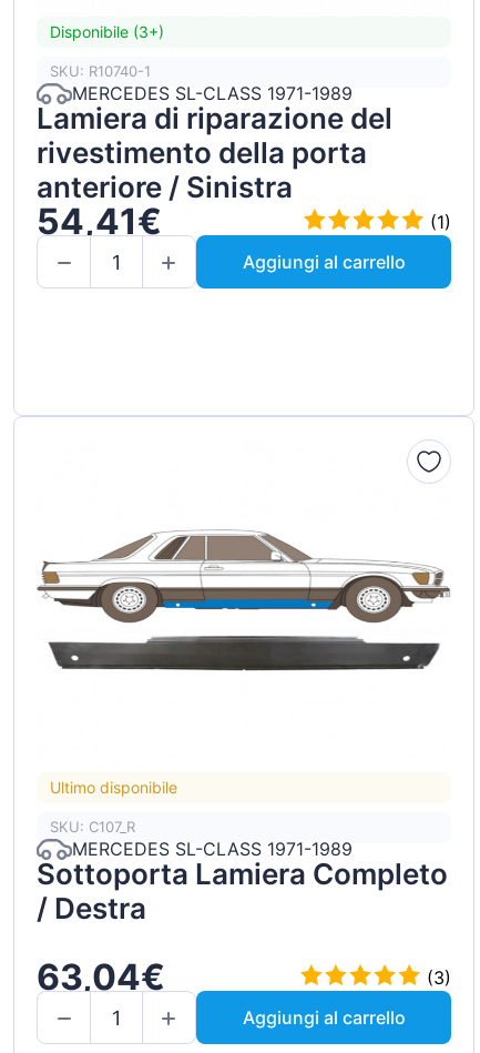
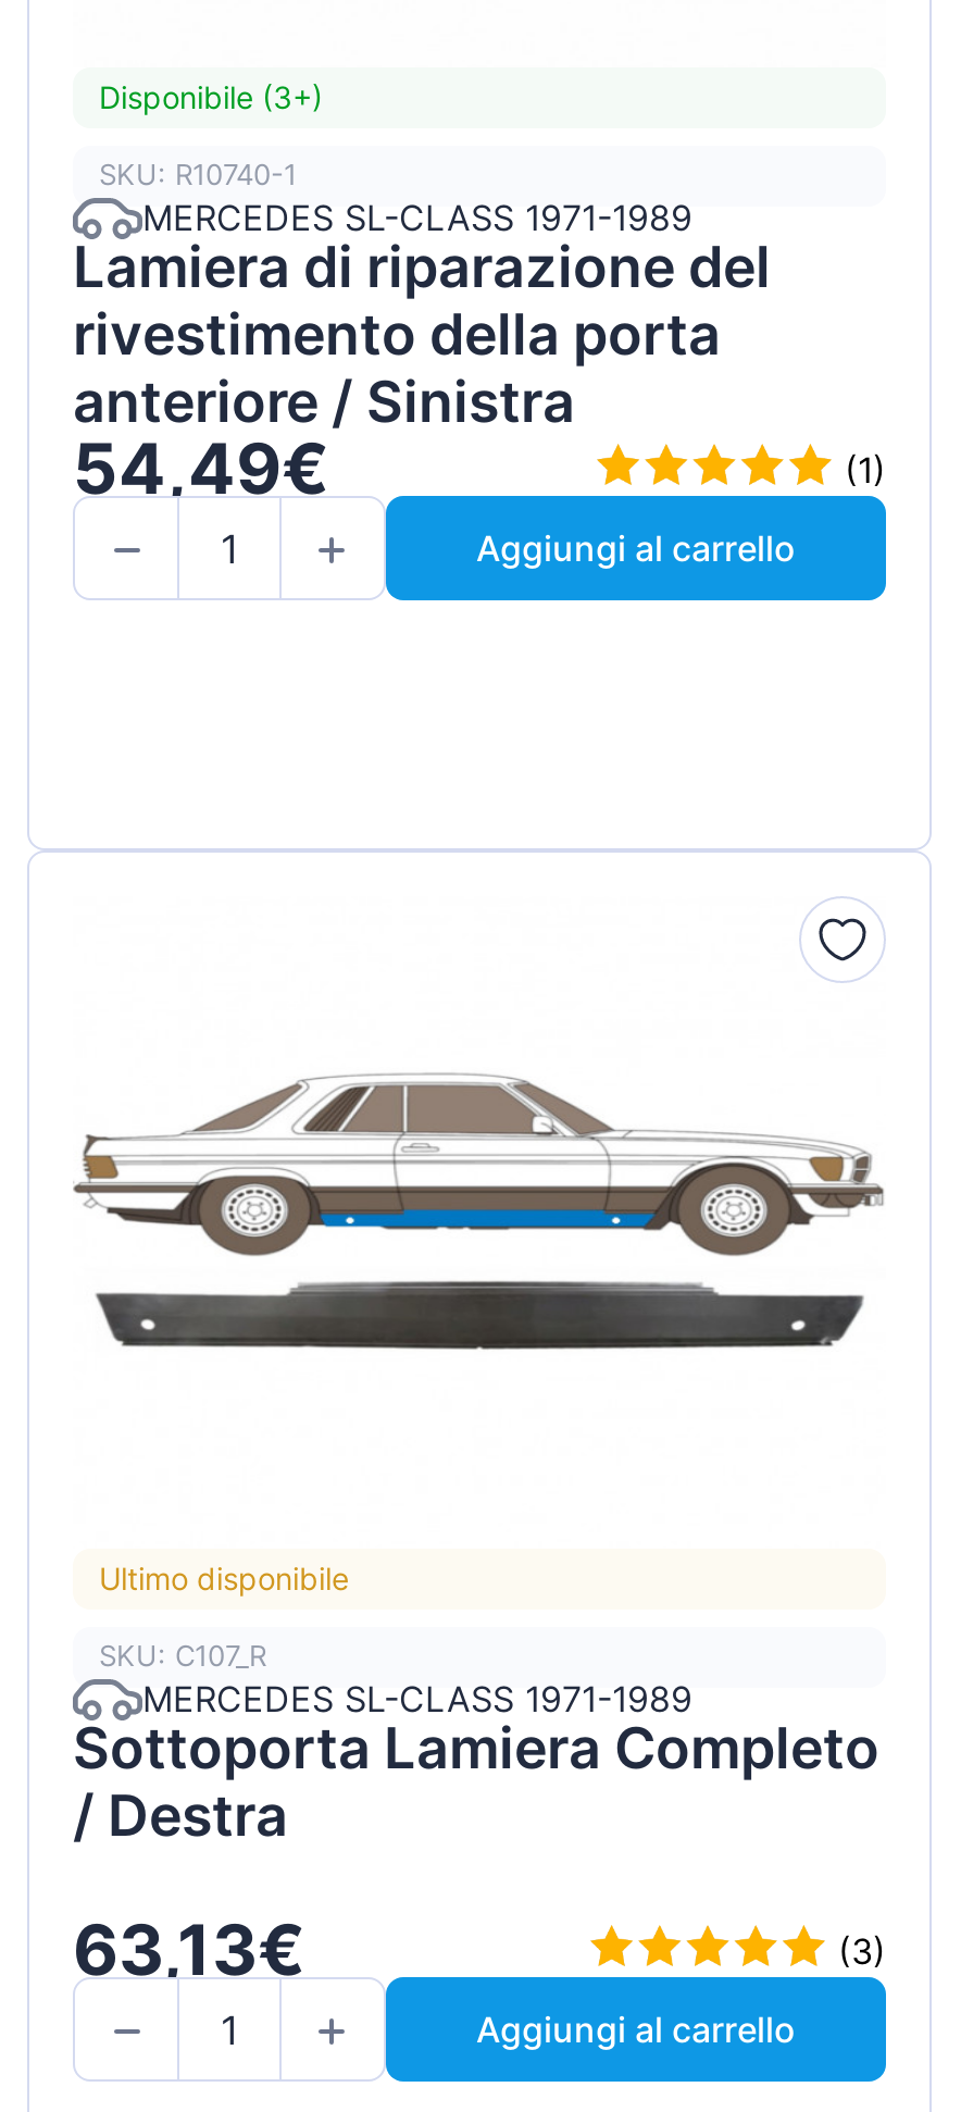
[37,200,162,243] 54,41€ -> [73,426,329,511] 54,49€
[37,955,165,998] 63,04€ -> [73,1907,305,1992] 63,13€

